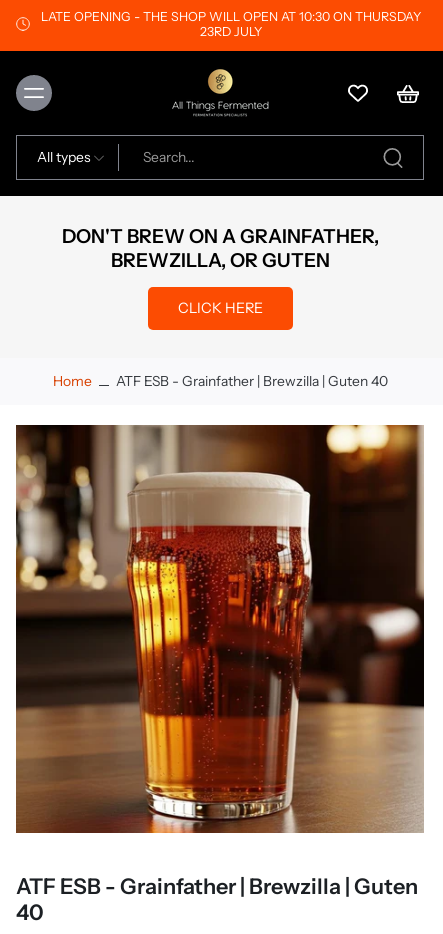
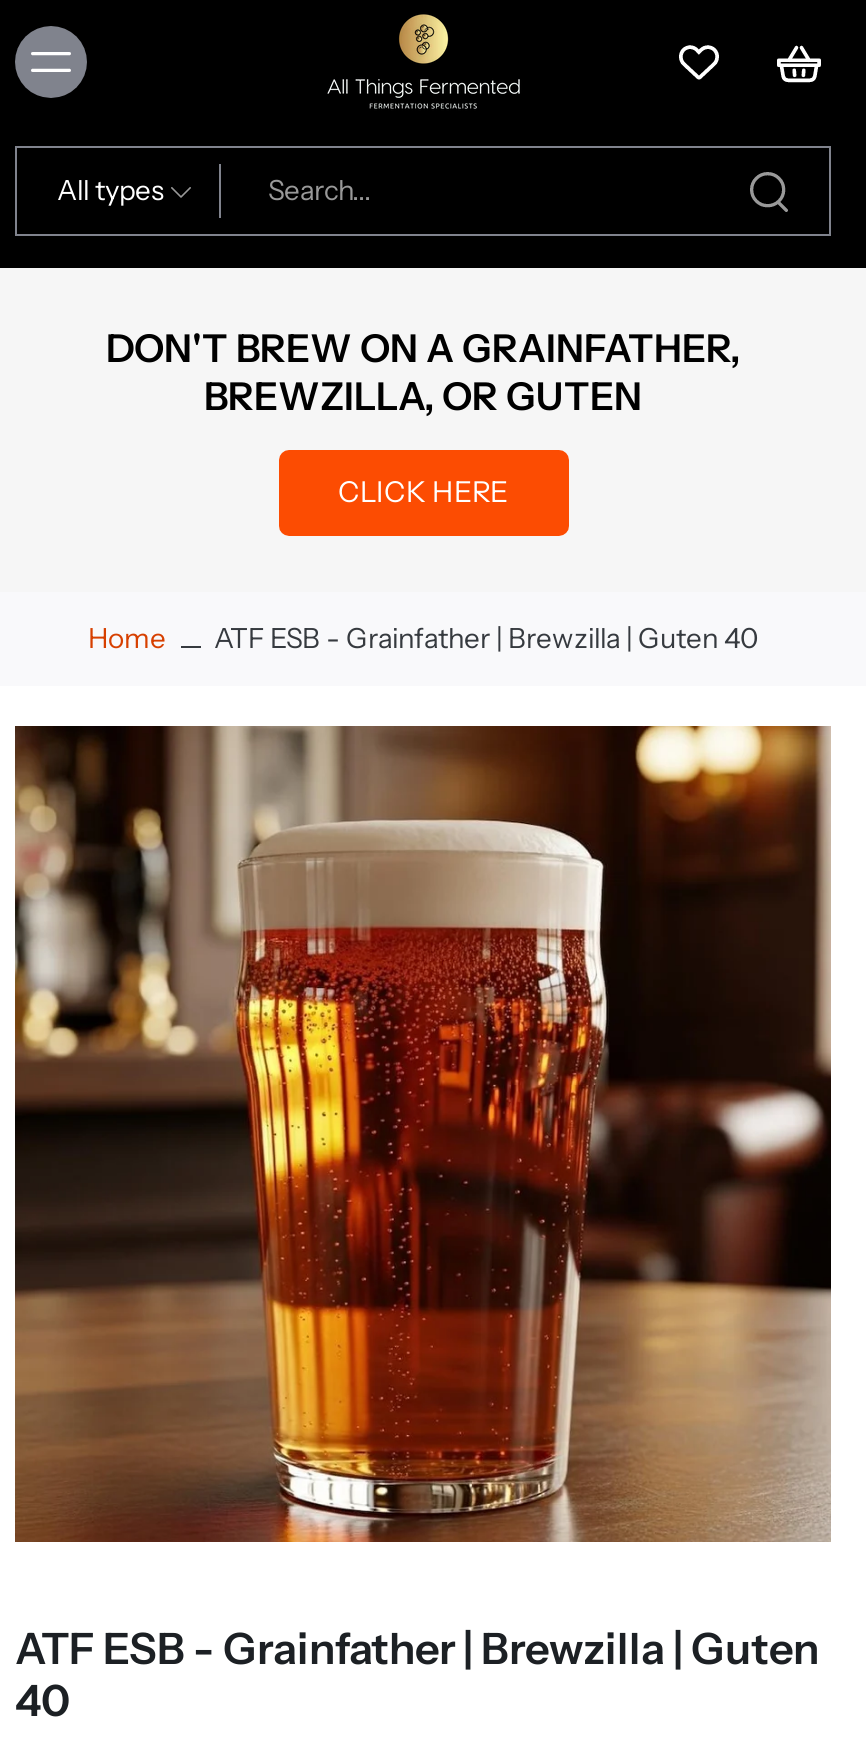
[41,9,421,39] LATE OPENING - THE SHOP WILL OPEN AT 10:30 ON THURSDAY | 23RD JULY -> none

